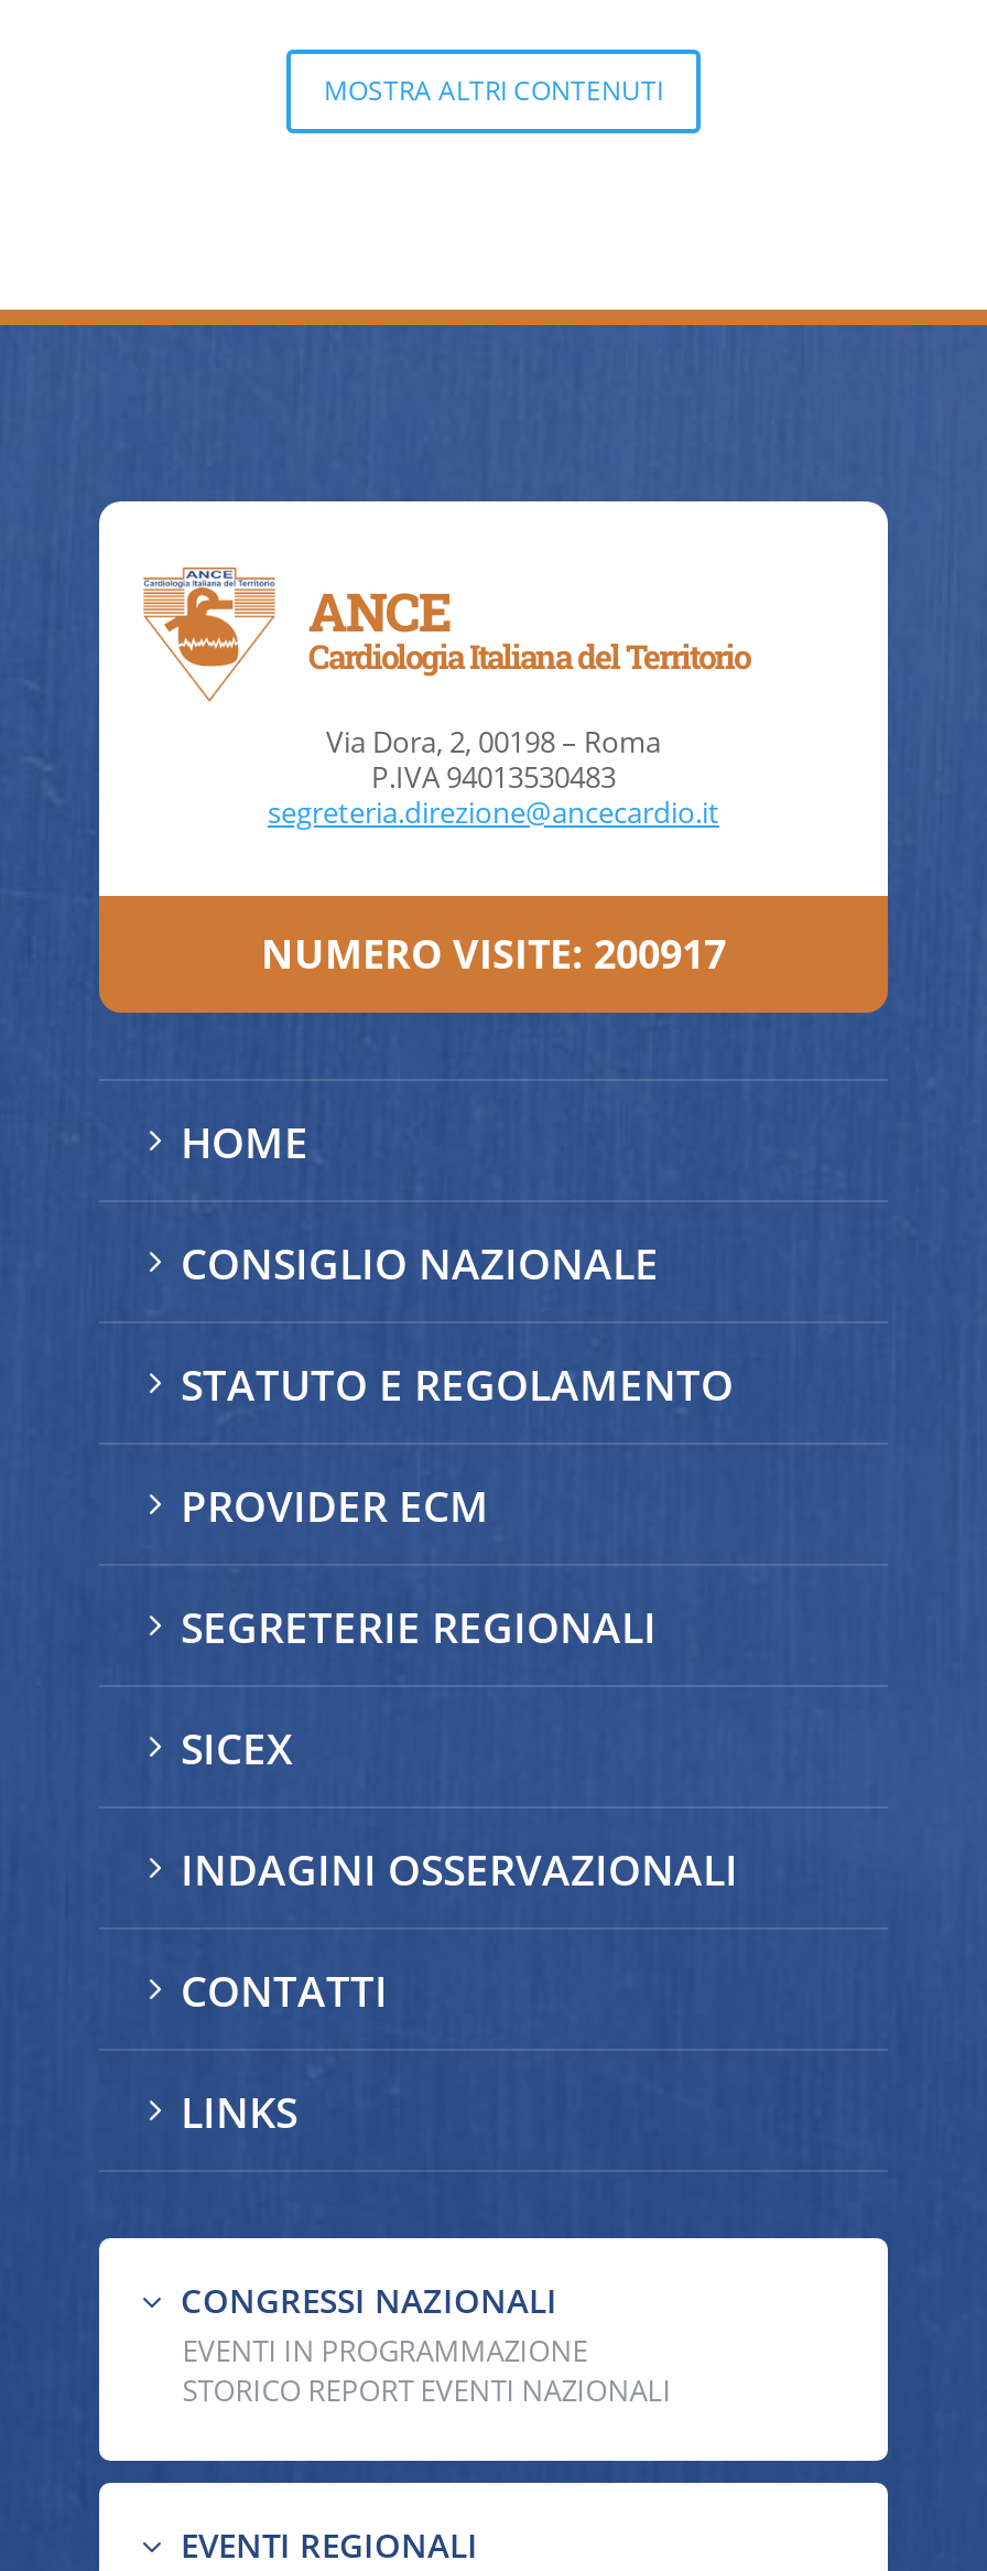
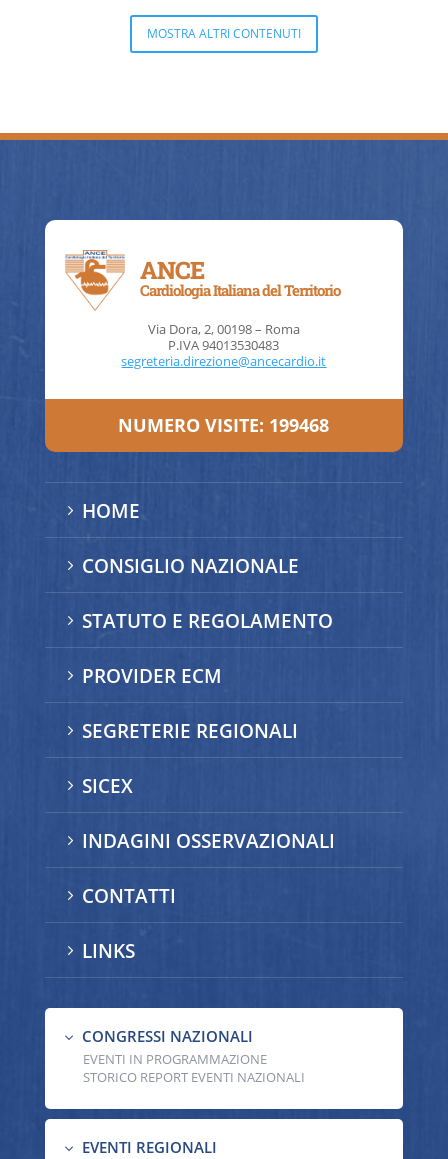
[261,927,726,980] NUMERO VISITE: 200917 -> [118,413,329,437] NUMERO VISITE: 199468

